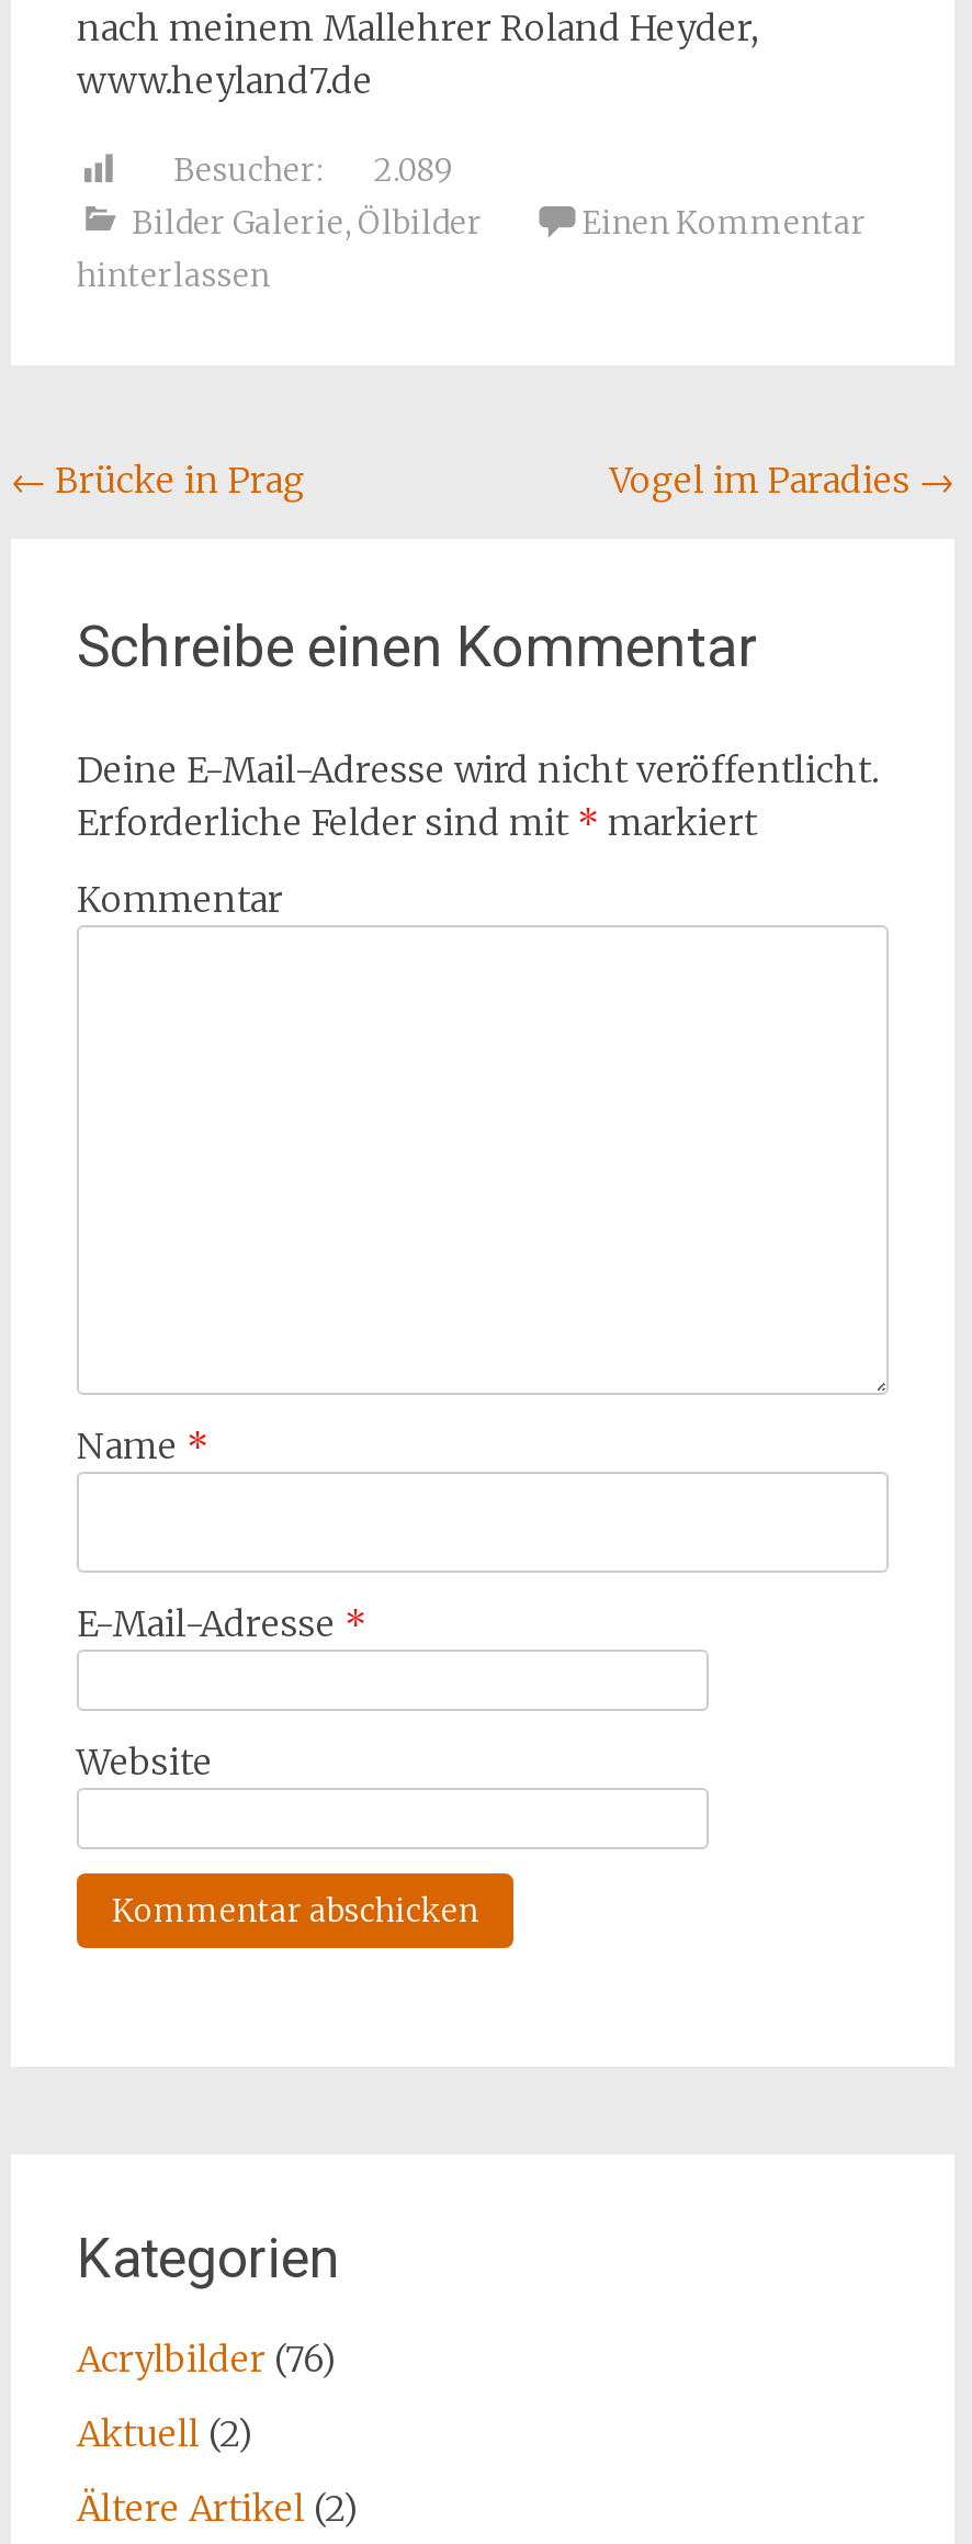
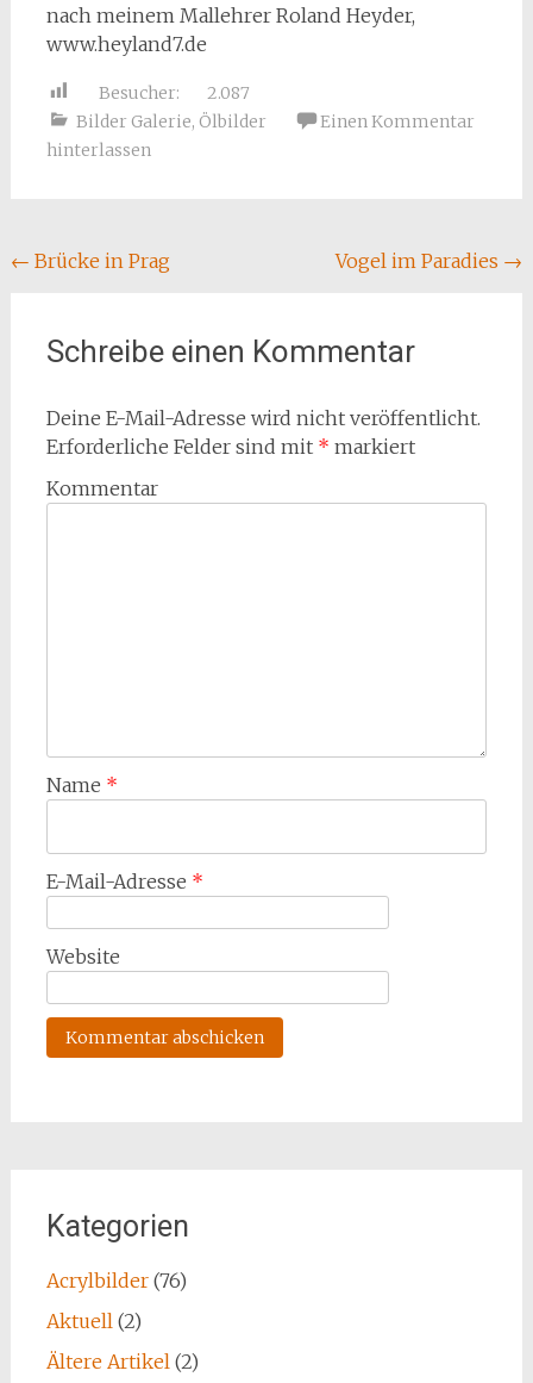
[173,151,454,191] Besucher: 2.089 -> [99,82,250,103] Besucher: 2.087

